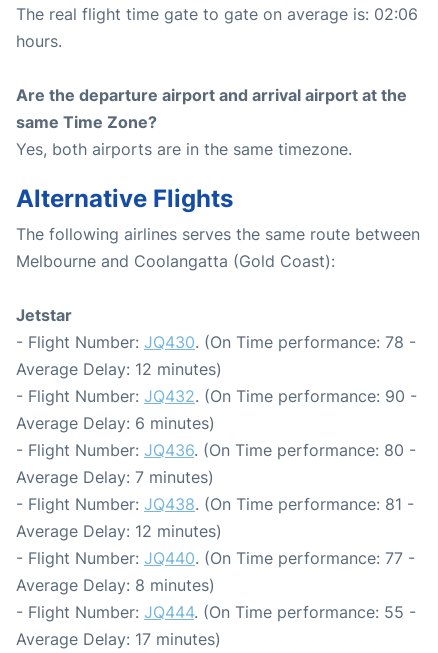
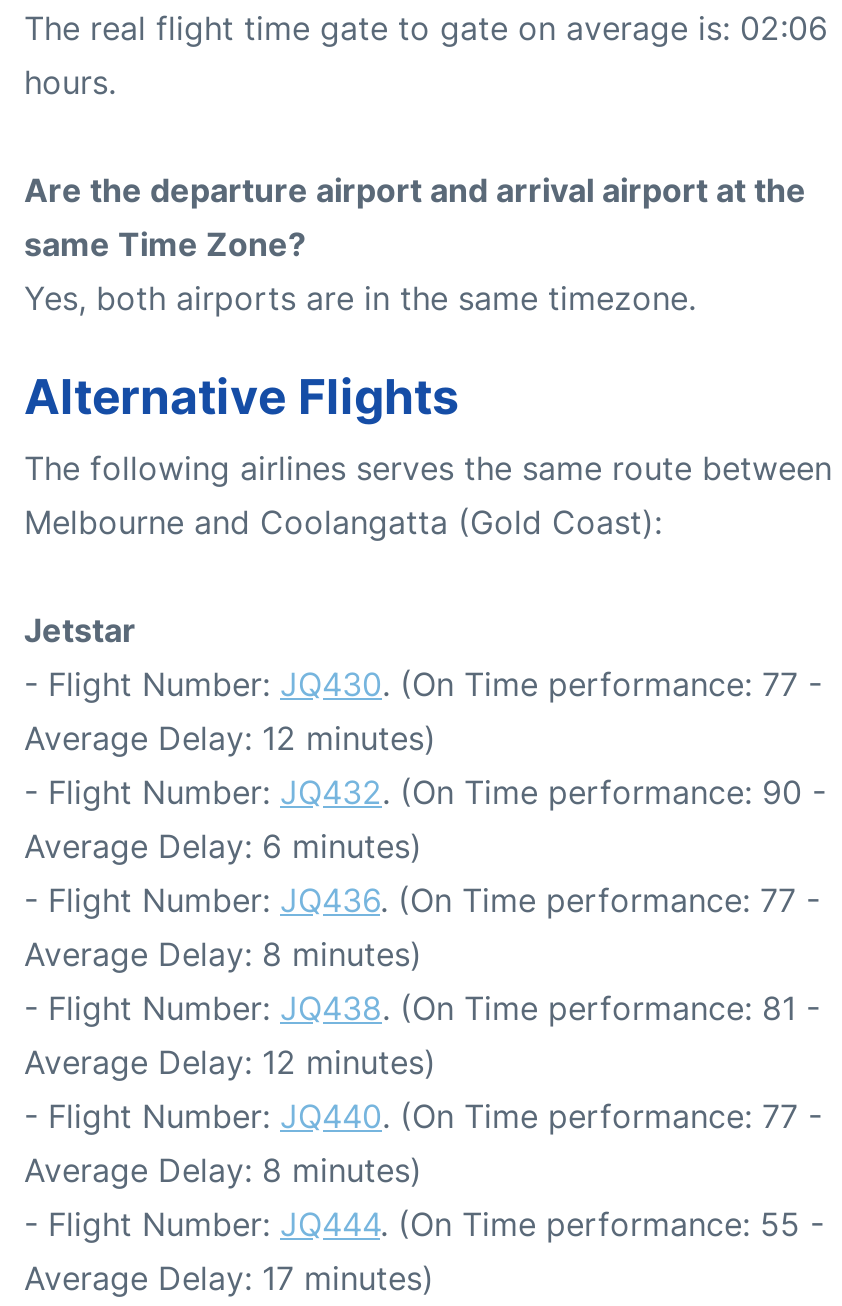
[16,332,416,352] - Flight Number: JQ430. (On Time performance: 78 - -> [24,664,822,704] - Flight Number: JQ430. (On Time performance: 77 -
[16,440,416,460] - Flight Number: JQ436. (On Time performance: 80 - -> [24,880,820,920] - Flight Number: JQ436. (On Time performance: 77 -
[16,467,214,487] Average Delay: 7 minutes) -> [24,934,422,974] Average Delay: 8 minutes)

